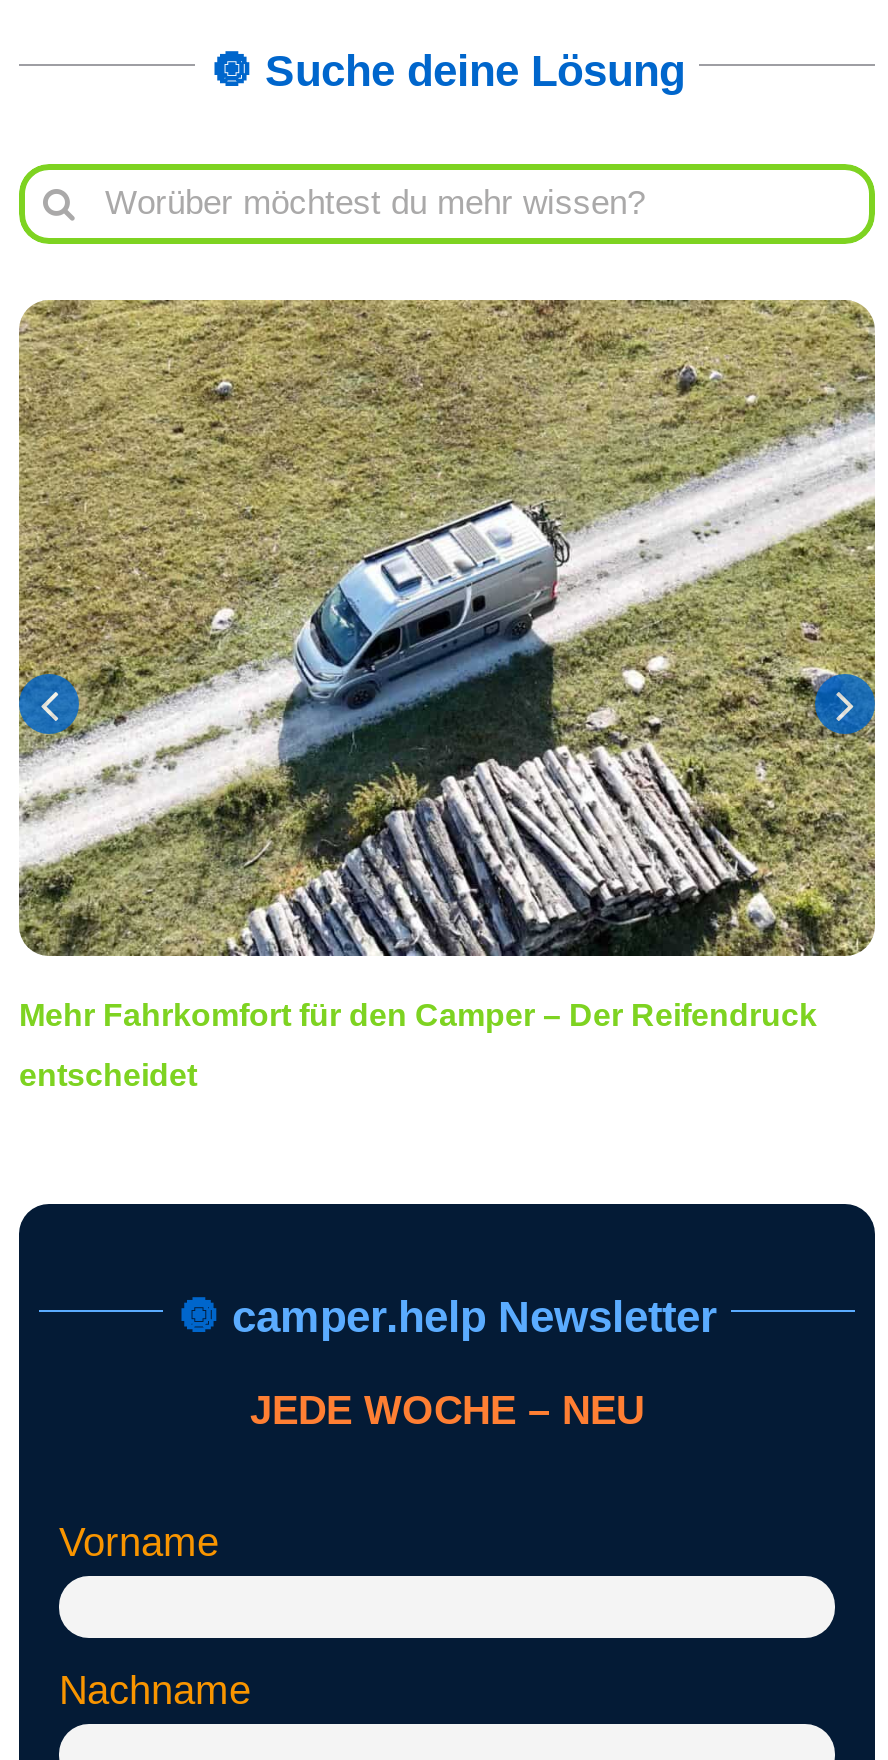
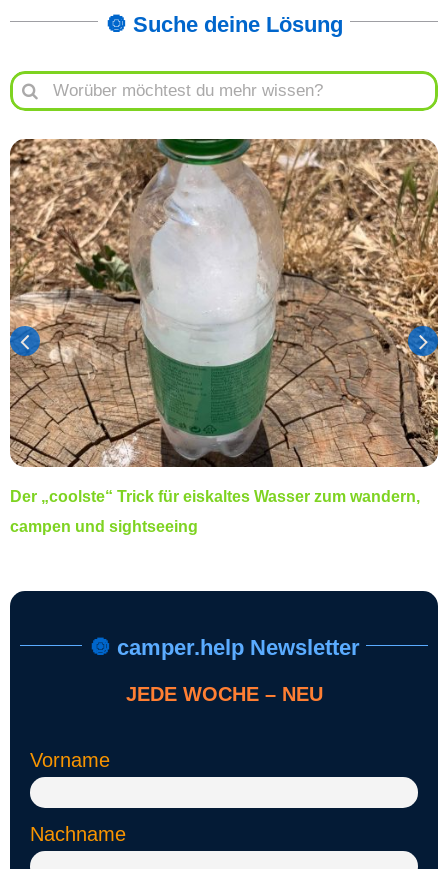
[19,298,875,1033] [image] | Mehr Fahrkomfort für den Camper – Der Reifendruck -> [9,138,439,505] [image] | Der „coolste“ Trick für eiskaltes Wasser zum wandern,
[19,1059,197,1093] entscheidet -> [10,518,198,535] campen und sightseeing

